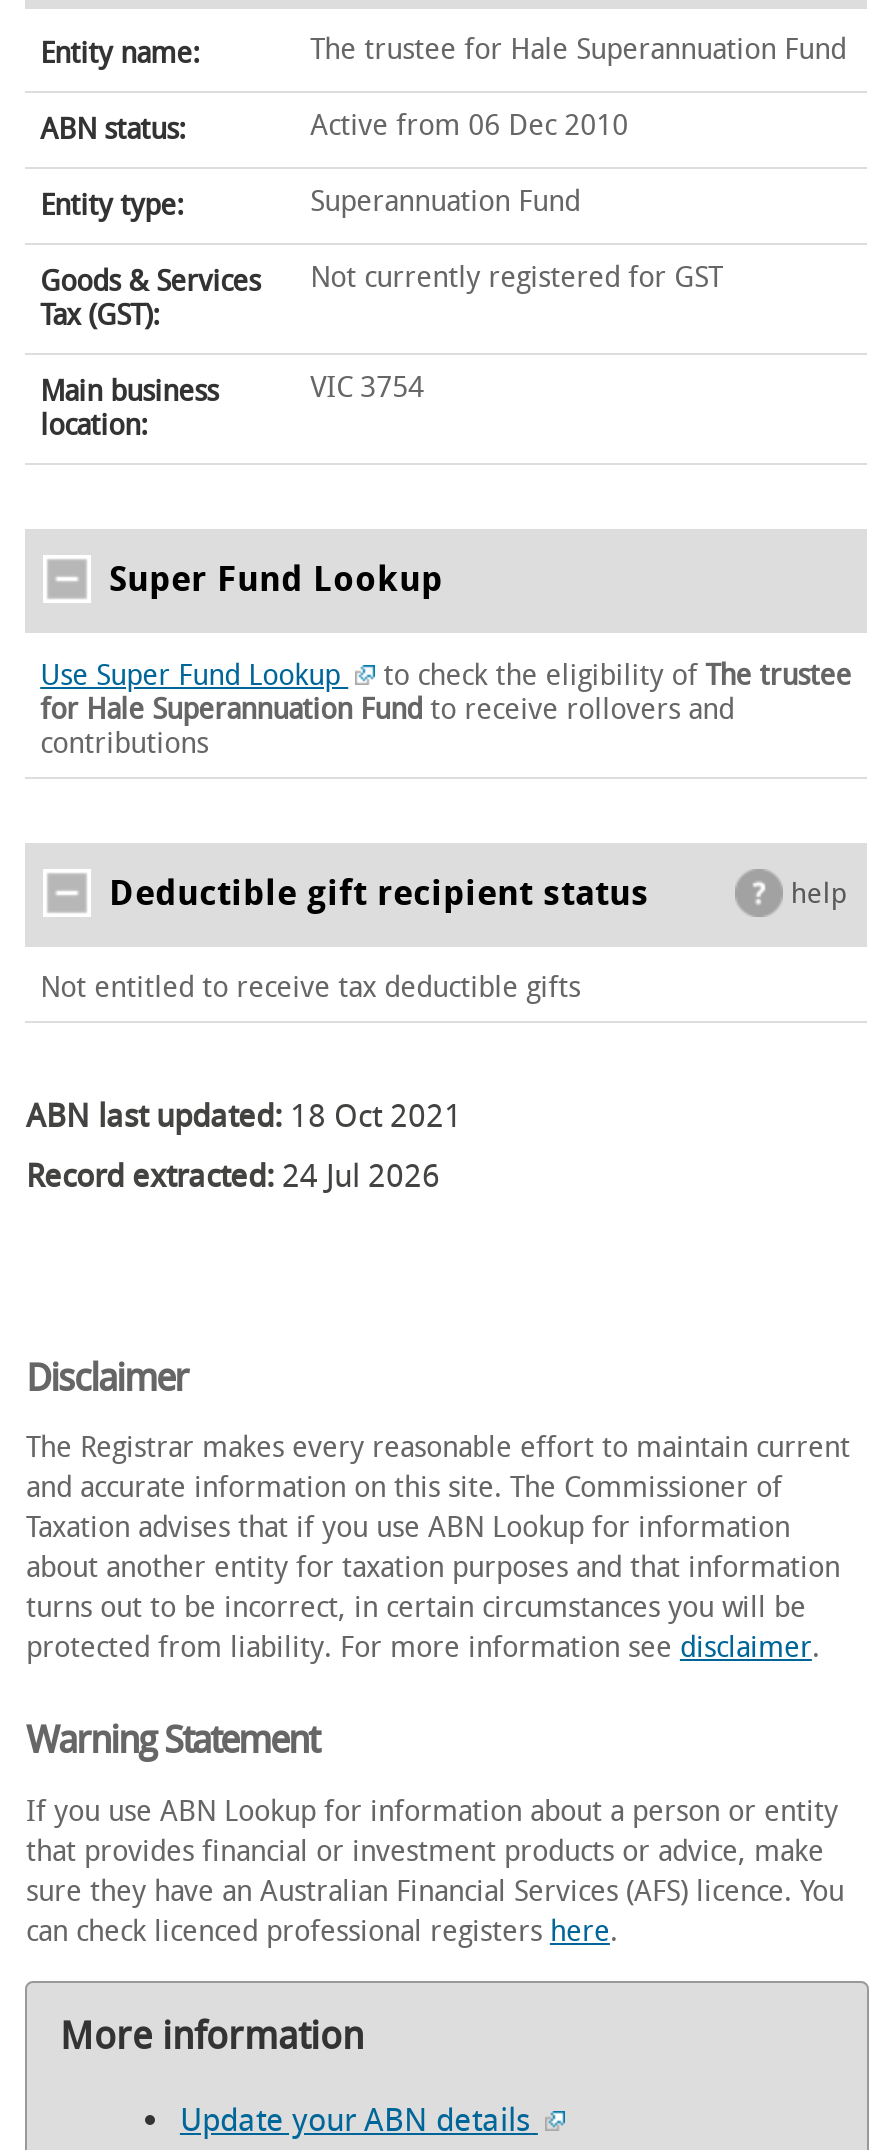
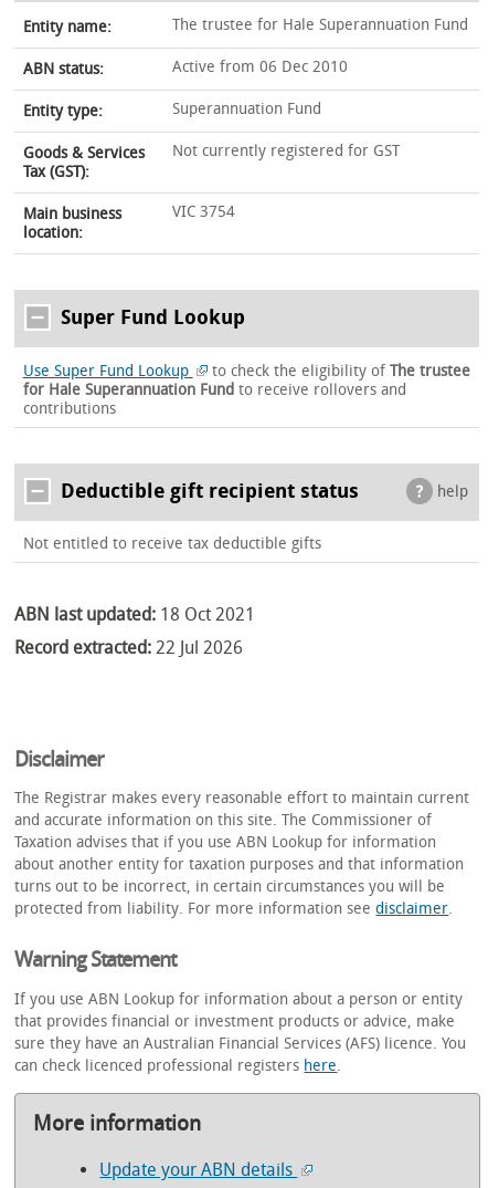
[26,1158,440,1196] Record extracted: 24 Jul 2026 -> [15,638,243,659] Record extracted: 22 Jul 2026

